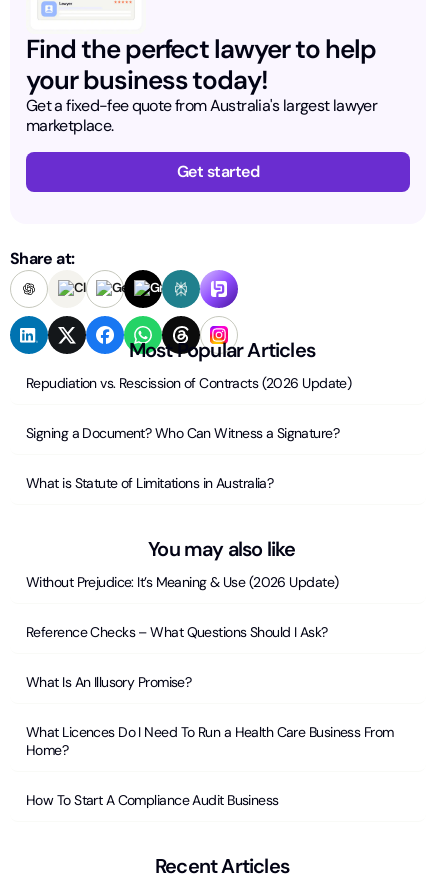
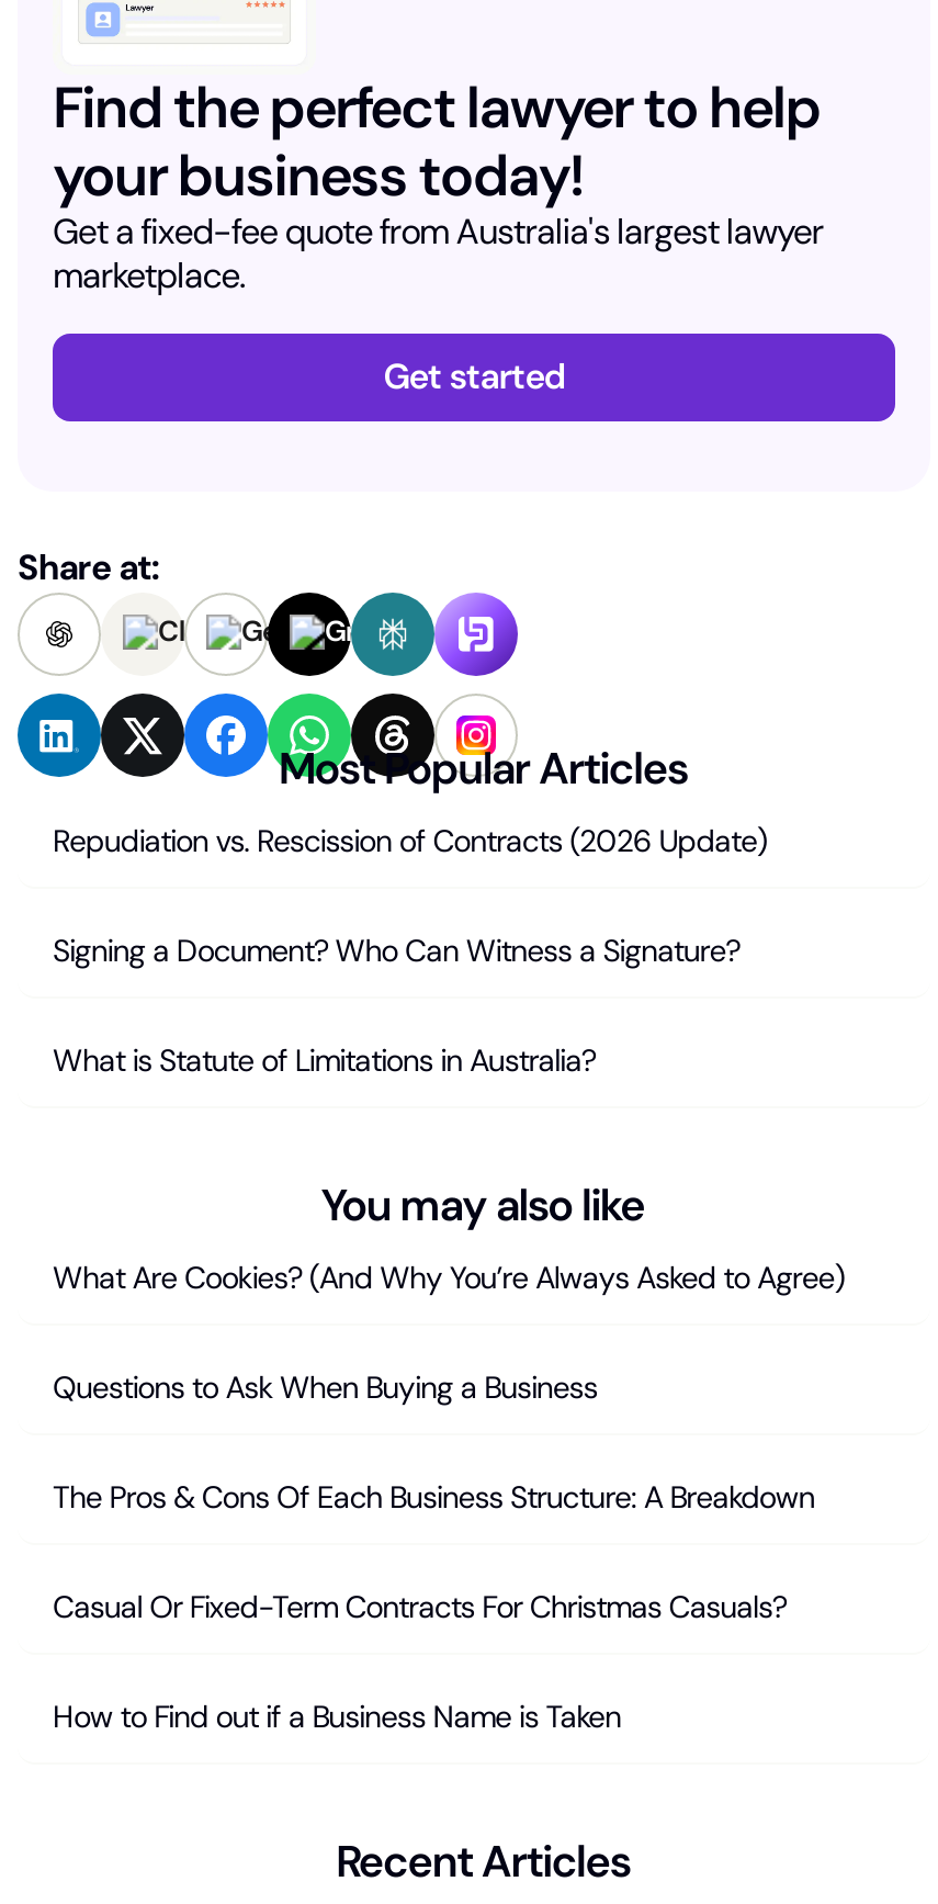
[26,573,338,591] Without Prejudice: It’s Meaning & Use (2026 Update) -> [53,1259,844,1298] What Are Cookies? (And Why You’re Always Asked to Agree)
[26,623,328,641] Reference Checks – What Questions Should I Ask? -> [53,1368,597,1408] Questions to Ask When Buying a Business
[26,673,191,691] What Is An Illusory Promise? -> [53,1478,814,1518] The Pros & Cons Of Each Business Structure: A Breakdown
[26,723,393,759] What Licences Do I Need To Run a Health Care Business From | Home? -> [53,1588,786,1627] Casual Or Fixed-Term Contracts For Christmas Casuals?
[26,791,279,809] How To Start A Compliance Audit Business -> [53,1698,621,1737] How to Find out if a Business Name is Taken

